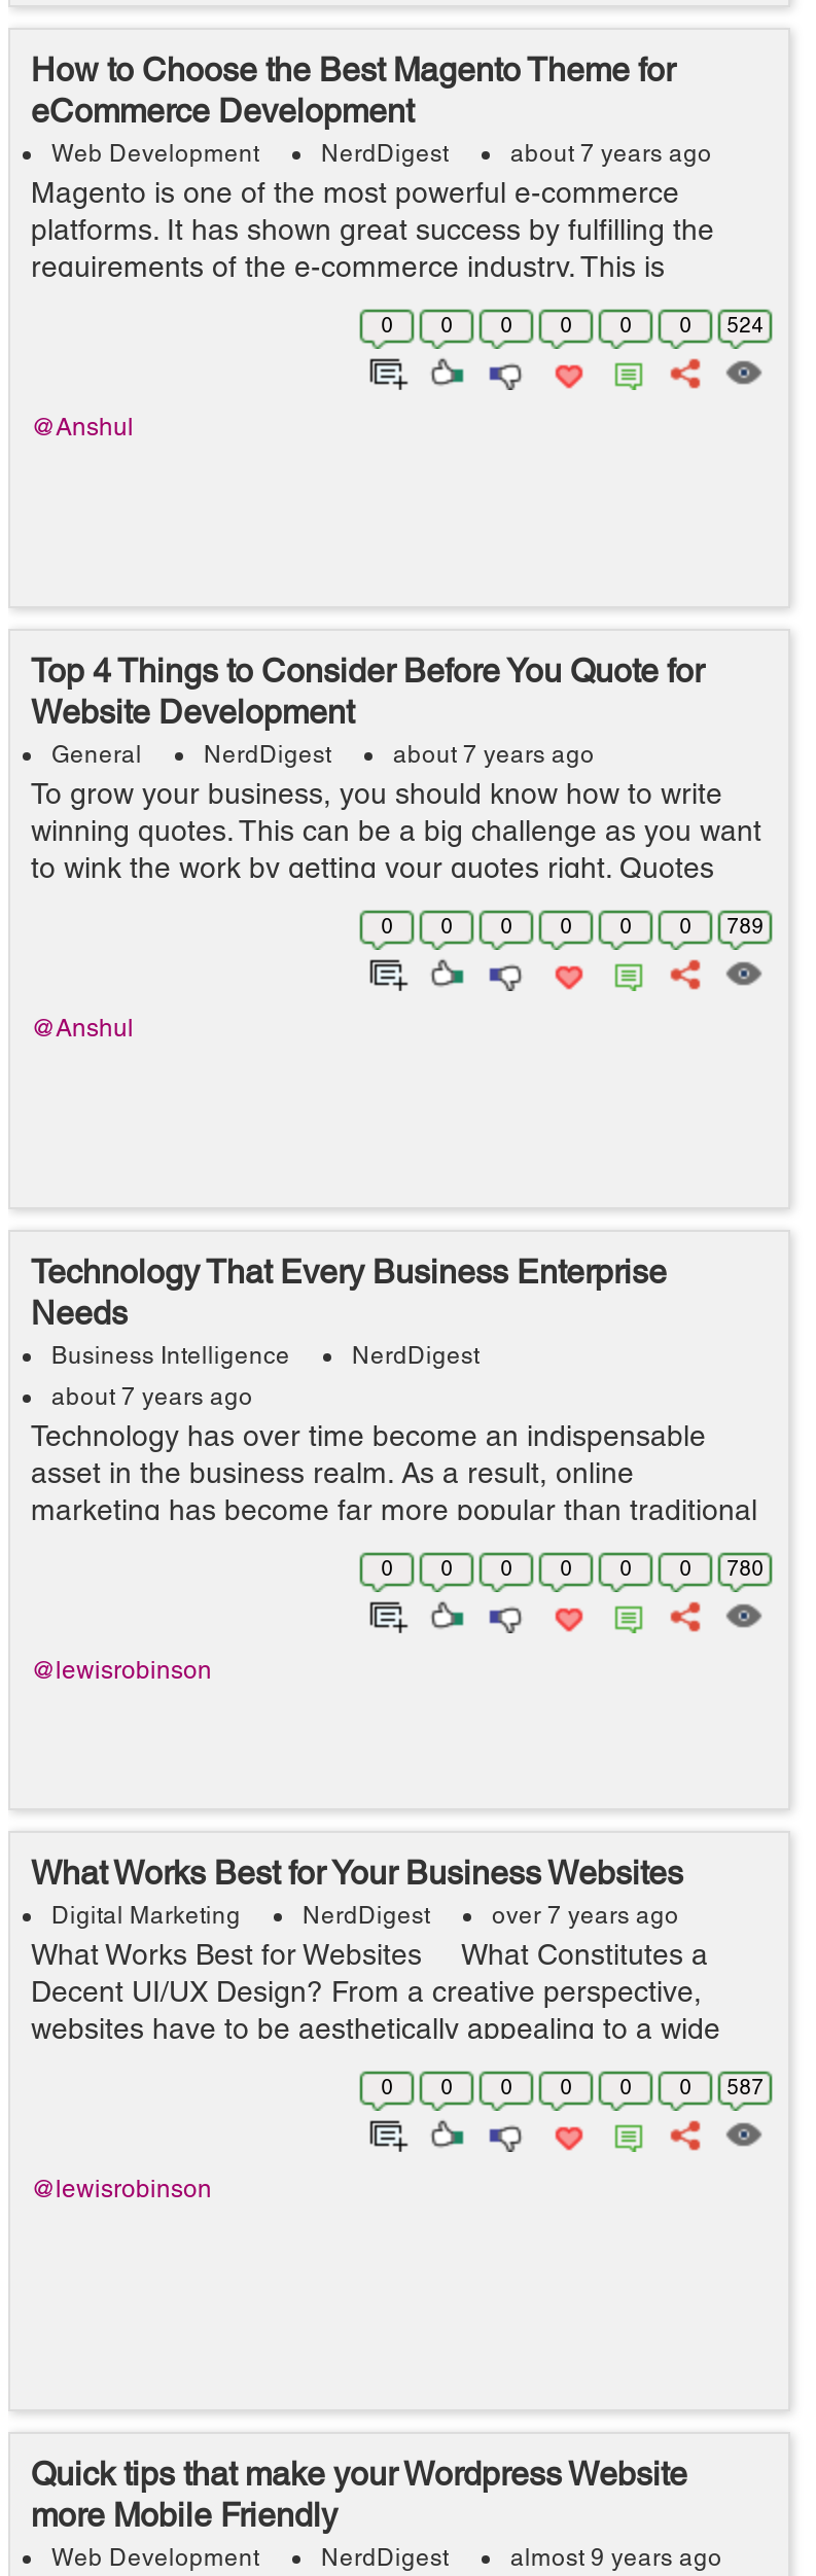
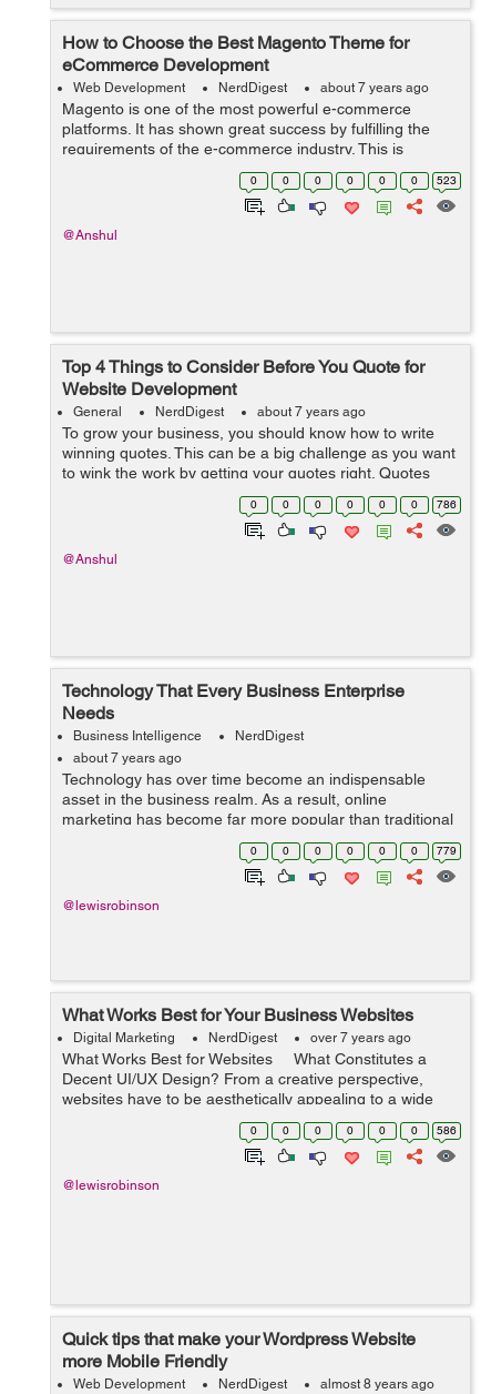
[727,312,764,337] 524 -> [437,173,457,186] 523
[727,913,764,938] 789 -> [437,497,457,511] 786
[727,1555,764,1580] 780 -> [437,844,457,857] 779
[381,2074,764,2098] 0 0 0 0 0 0 587 -> [251,1123,457,1137] 0 0 0 0 0 0 586
[510,2543,722,2572] almost 9 years ago -> [320,1376,434,1392] almost 8 years ago

